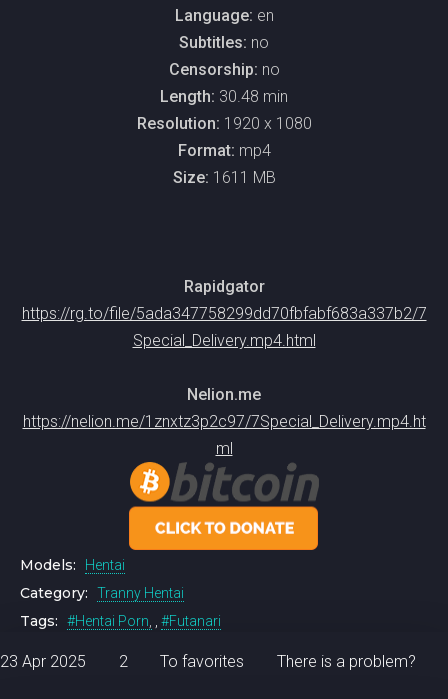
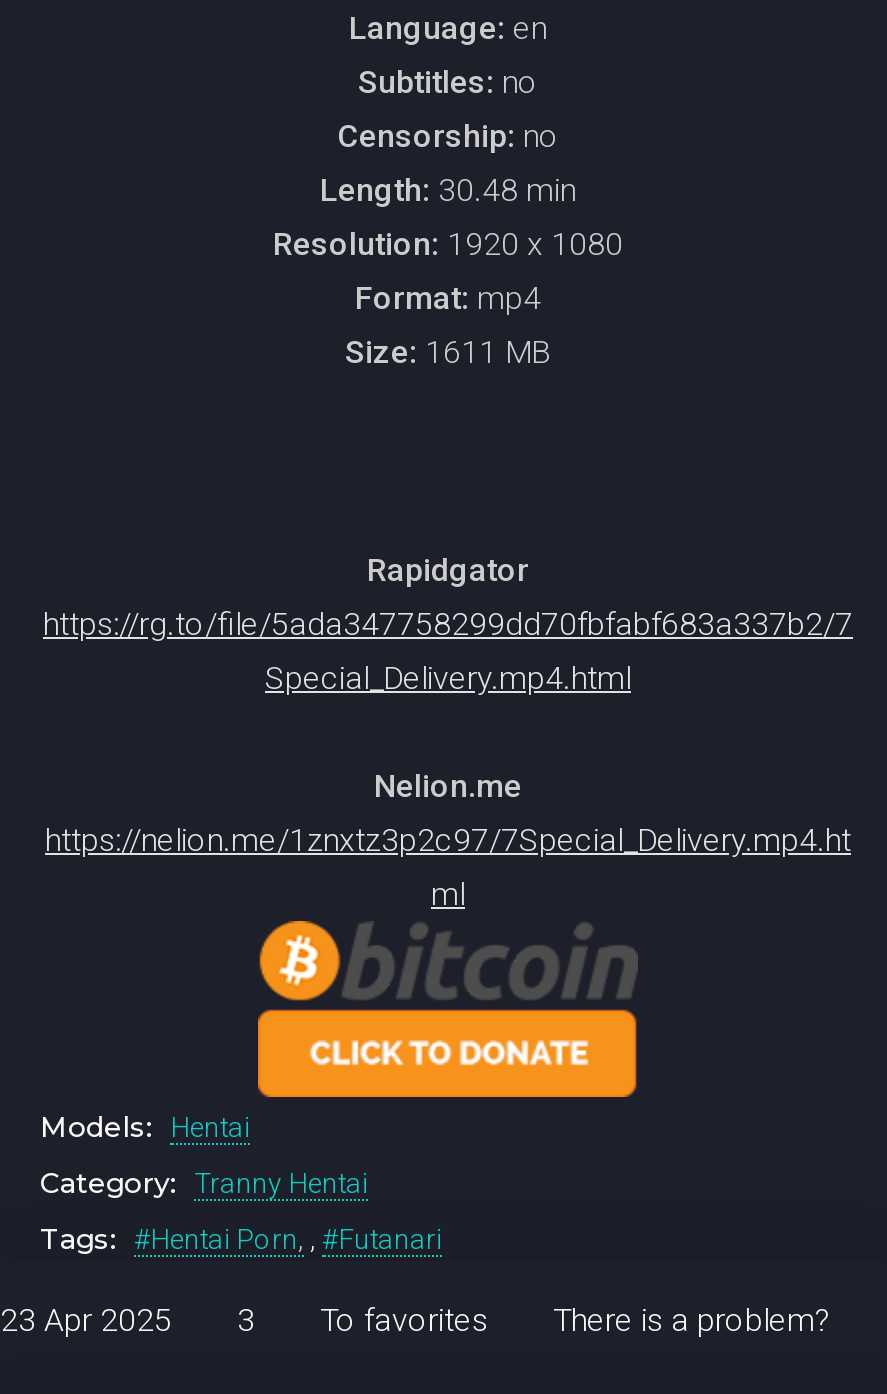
[0,652,415,671] 23 Apr 2025 2 To favorites There is a problem? -> [0,1300,831,1338] 23 Apr 2025 3 To favorites There is a problem?

